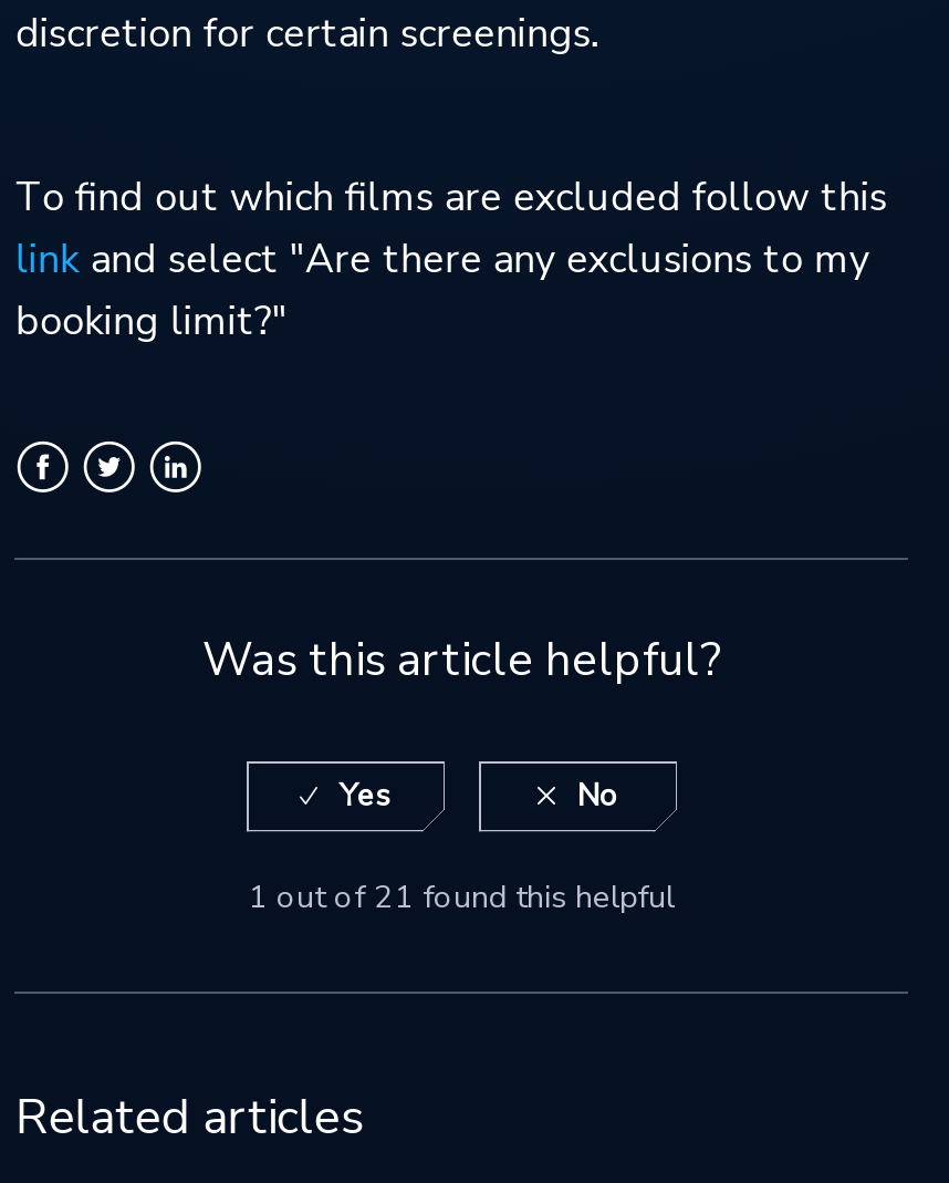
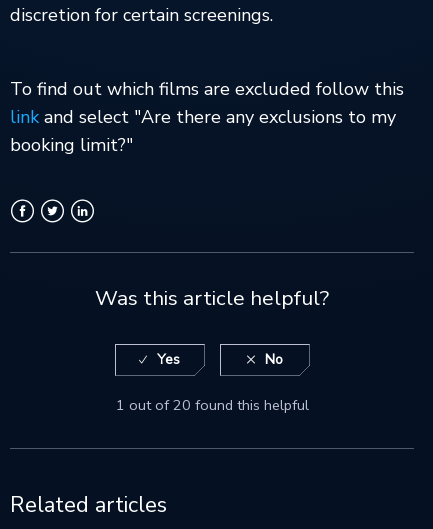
[248,873,675,918] 1 out of 21 found this helpful -> [115,395,308,415] 1 out of 20 found this helpful

